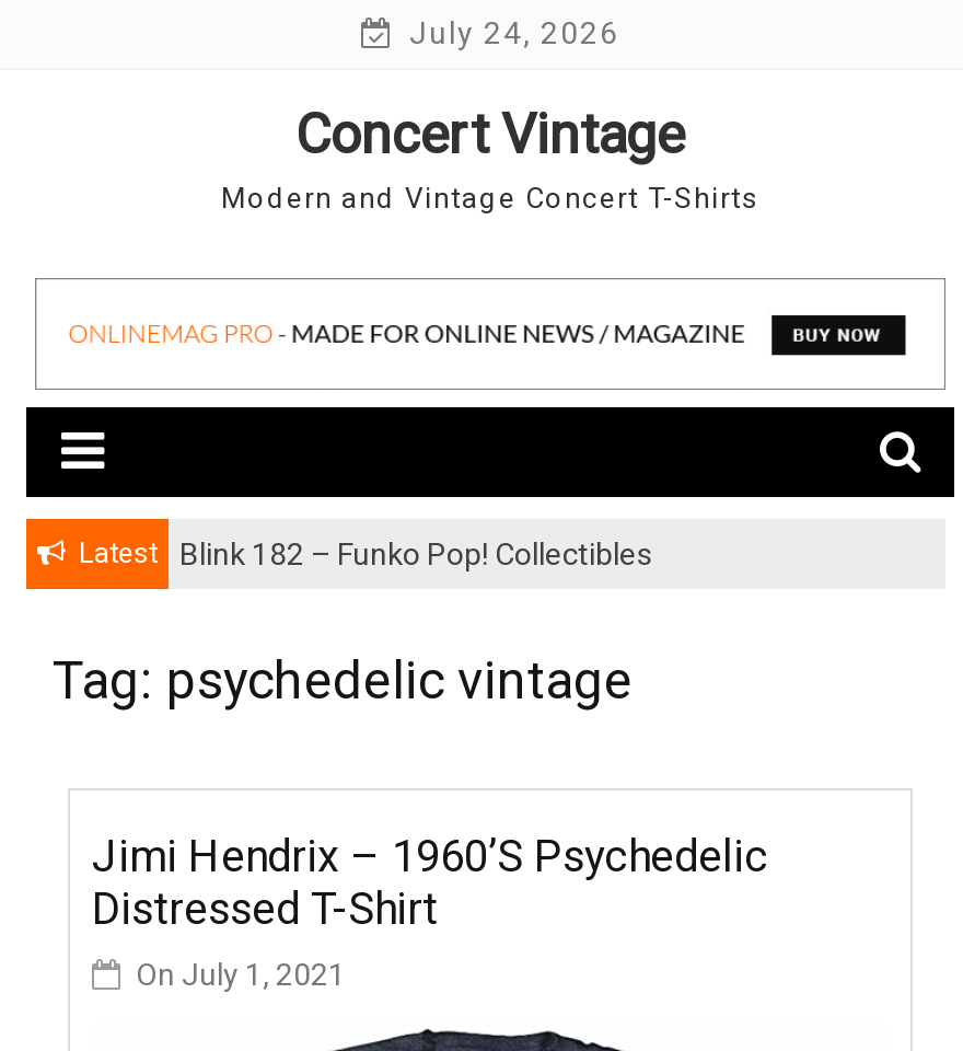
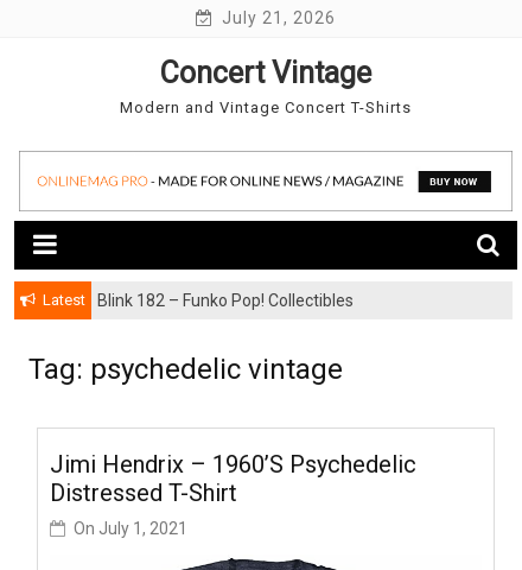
[401,15,619,50] July 24, 2026 -> [217,8,336,27] July 21, 2026

